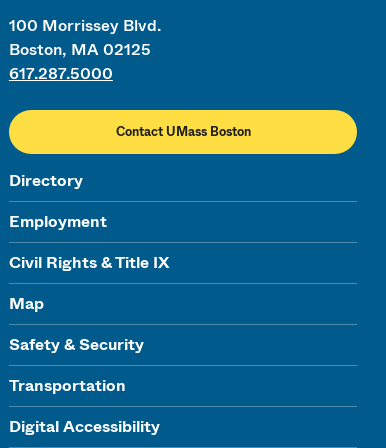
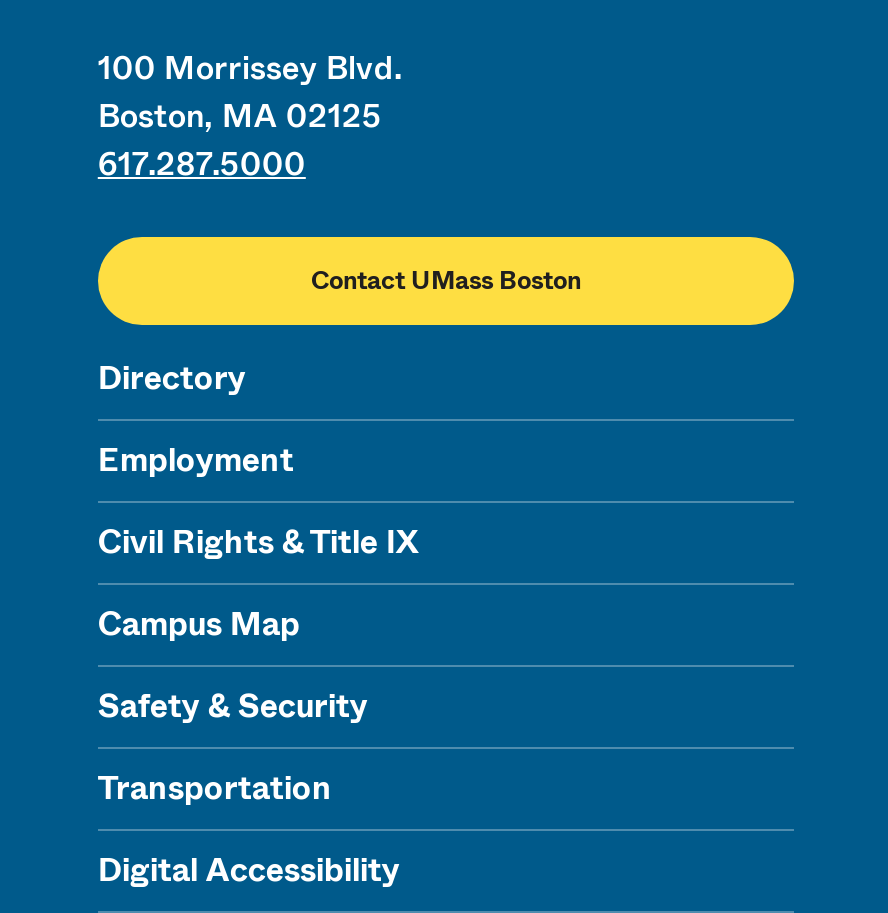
[9,292,44,315] Map -> [98,600,300,646] Campus Map

